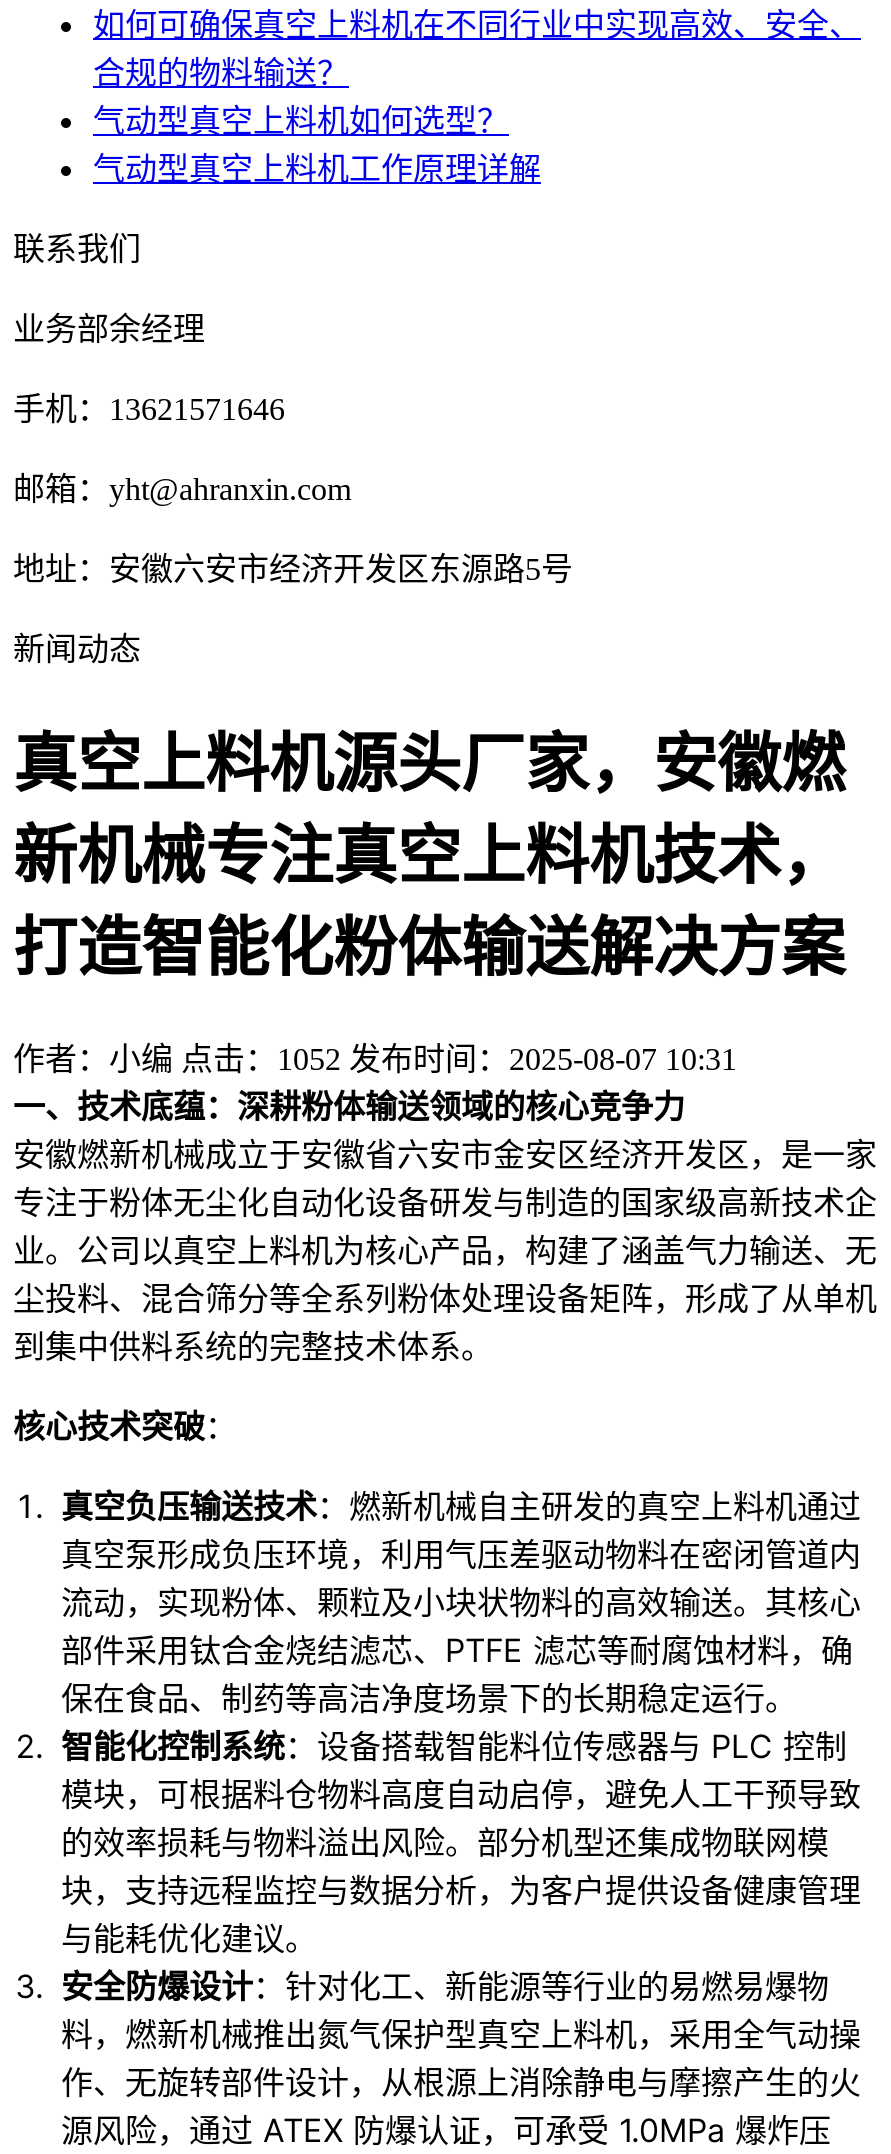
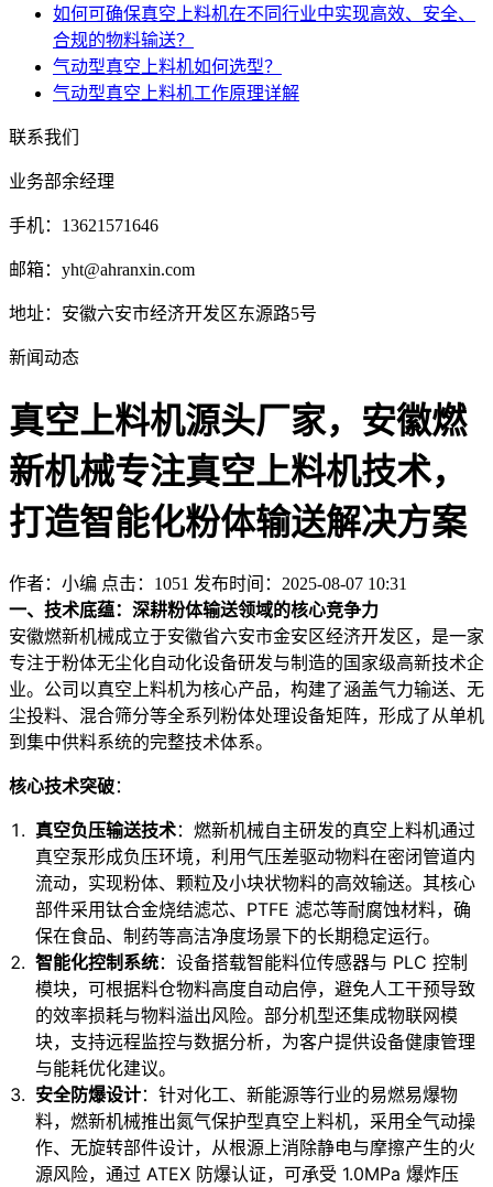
[13,1041,737,1075] 作者：小编 点击：1052 发布时间：2025-08-07 10:31 -> [9,574,407,593] 作者：小编 点击：1051 发布时间：2025-08-07 10:31

